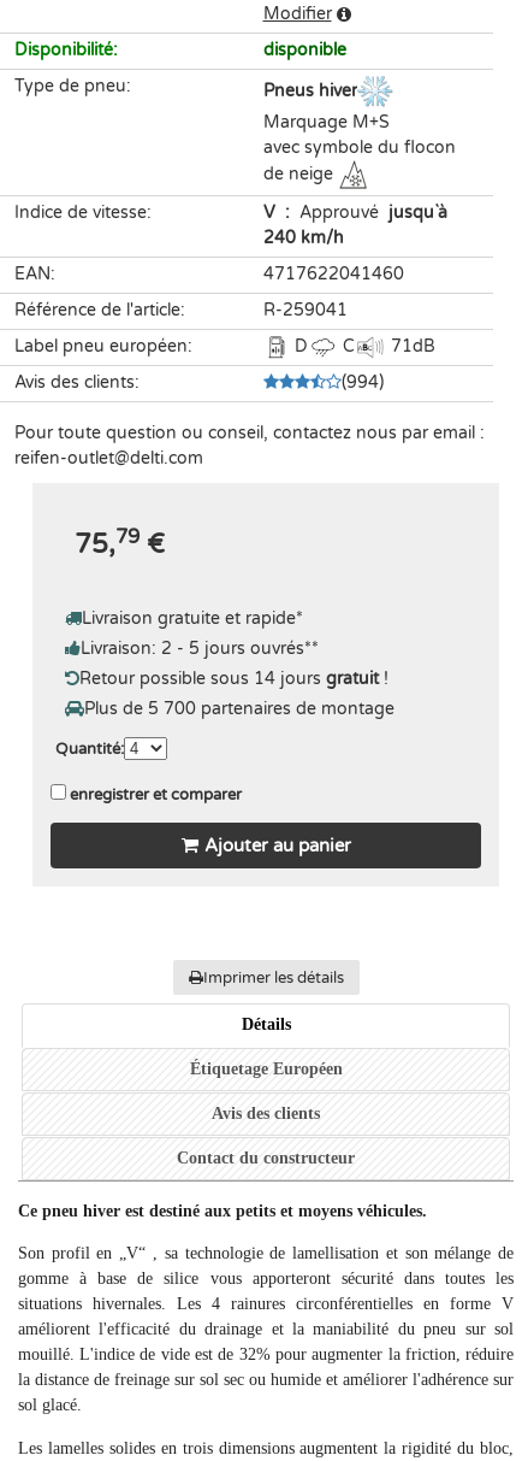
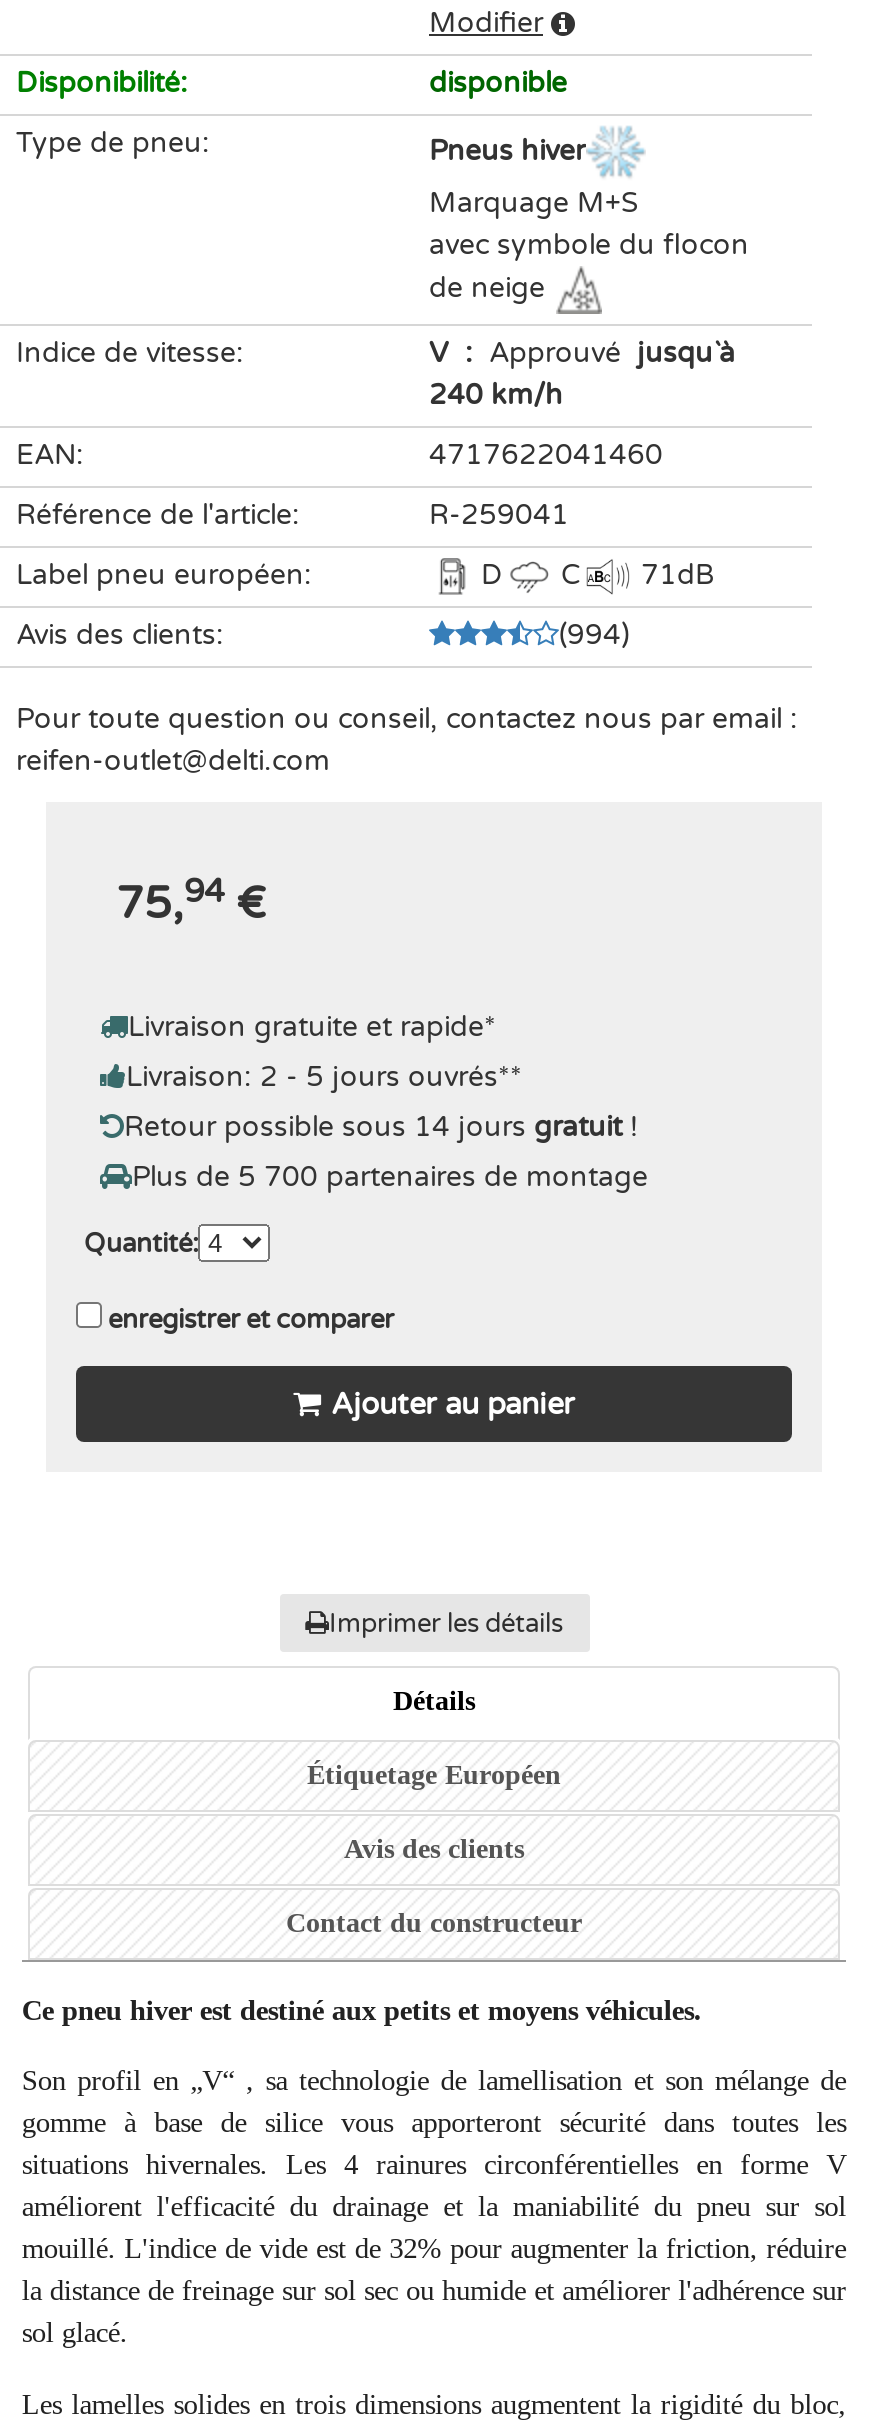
[75,525,165,560] 75,79 € -> [116,872,266,930] 75,94 €

